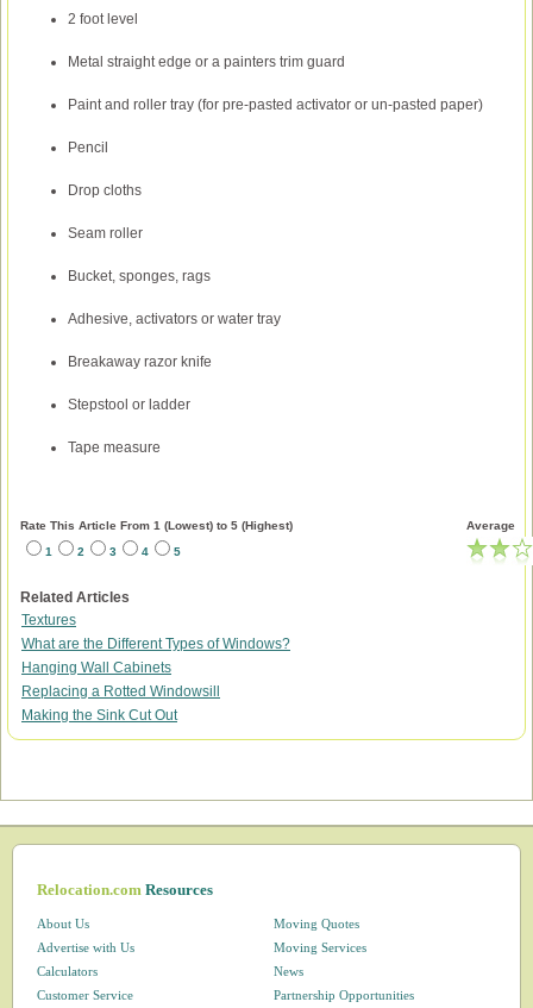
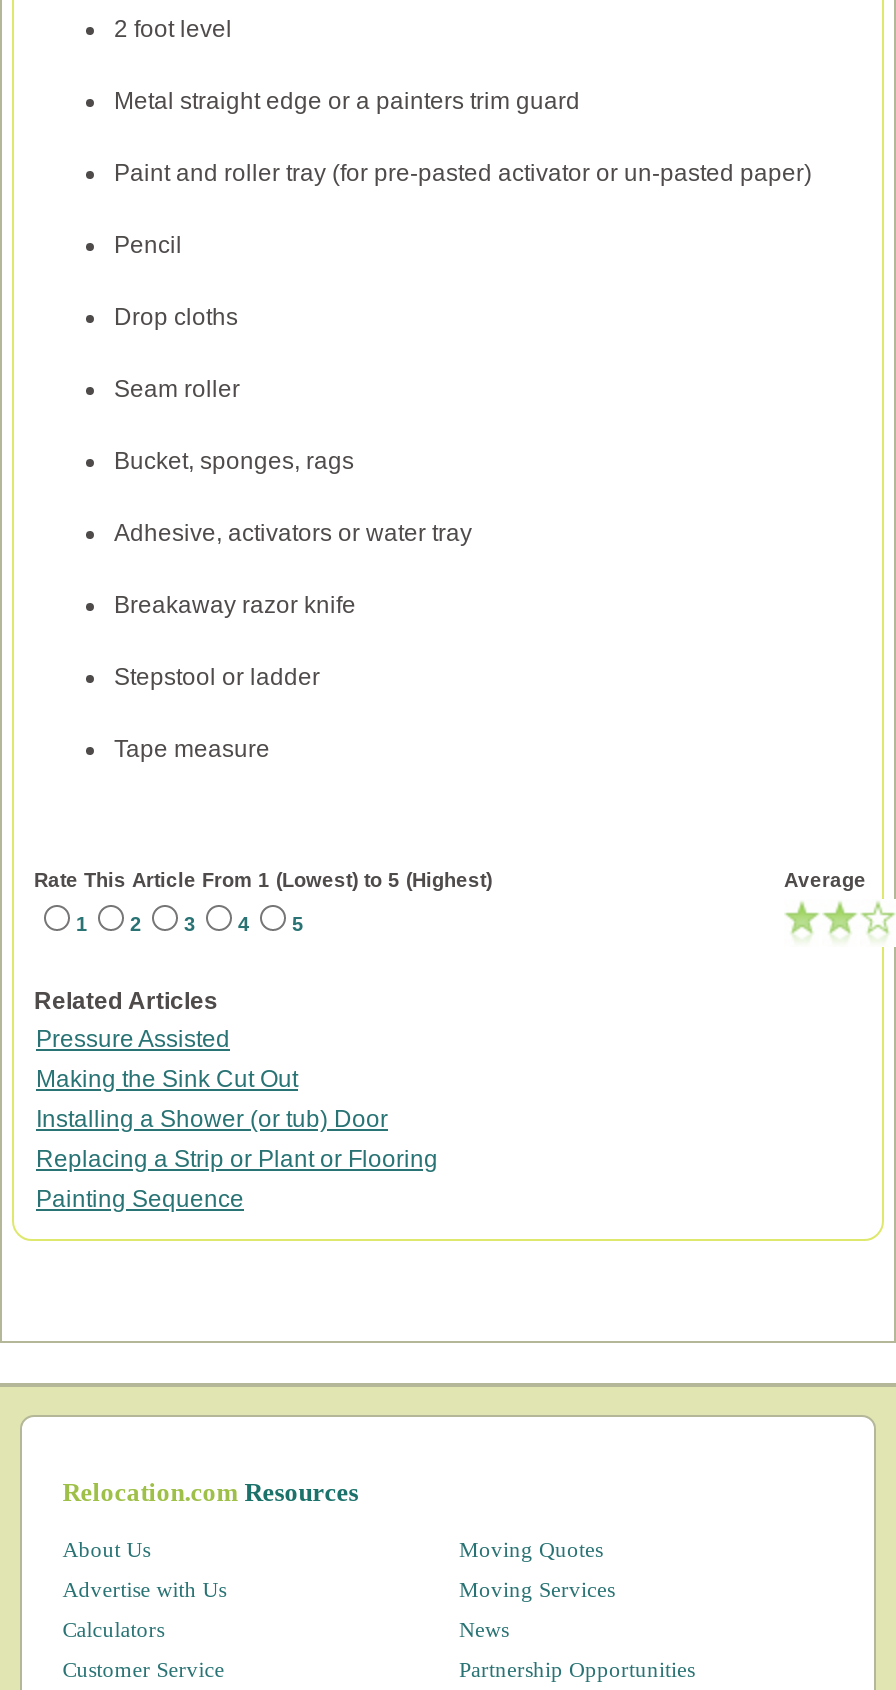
[21,612,290,700] Textures | What are the Different Types of Windows? | Hanging Wall Cabinets | Replacing a Rotted Windowsill -> [36,1025,230,1053] Pressure Assisted
moved [21,707,177,724] -> [36,1065,298,1093]: Making the Sink Cut Out
none -> [36,1105,438,1213] Installing a Shower (or tub) Door | Replacing a Strip or Plant or Flooring | Painting Sequence

